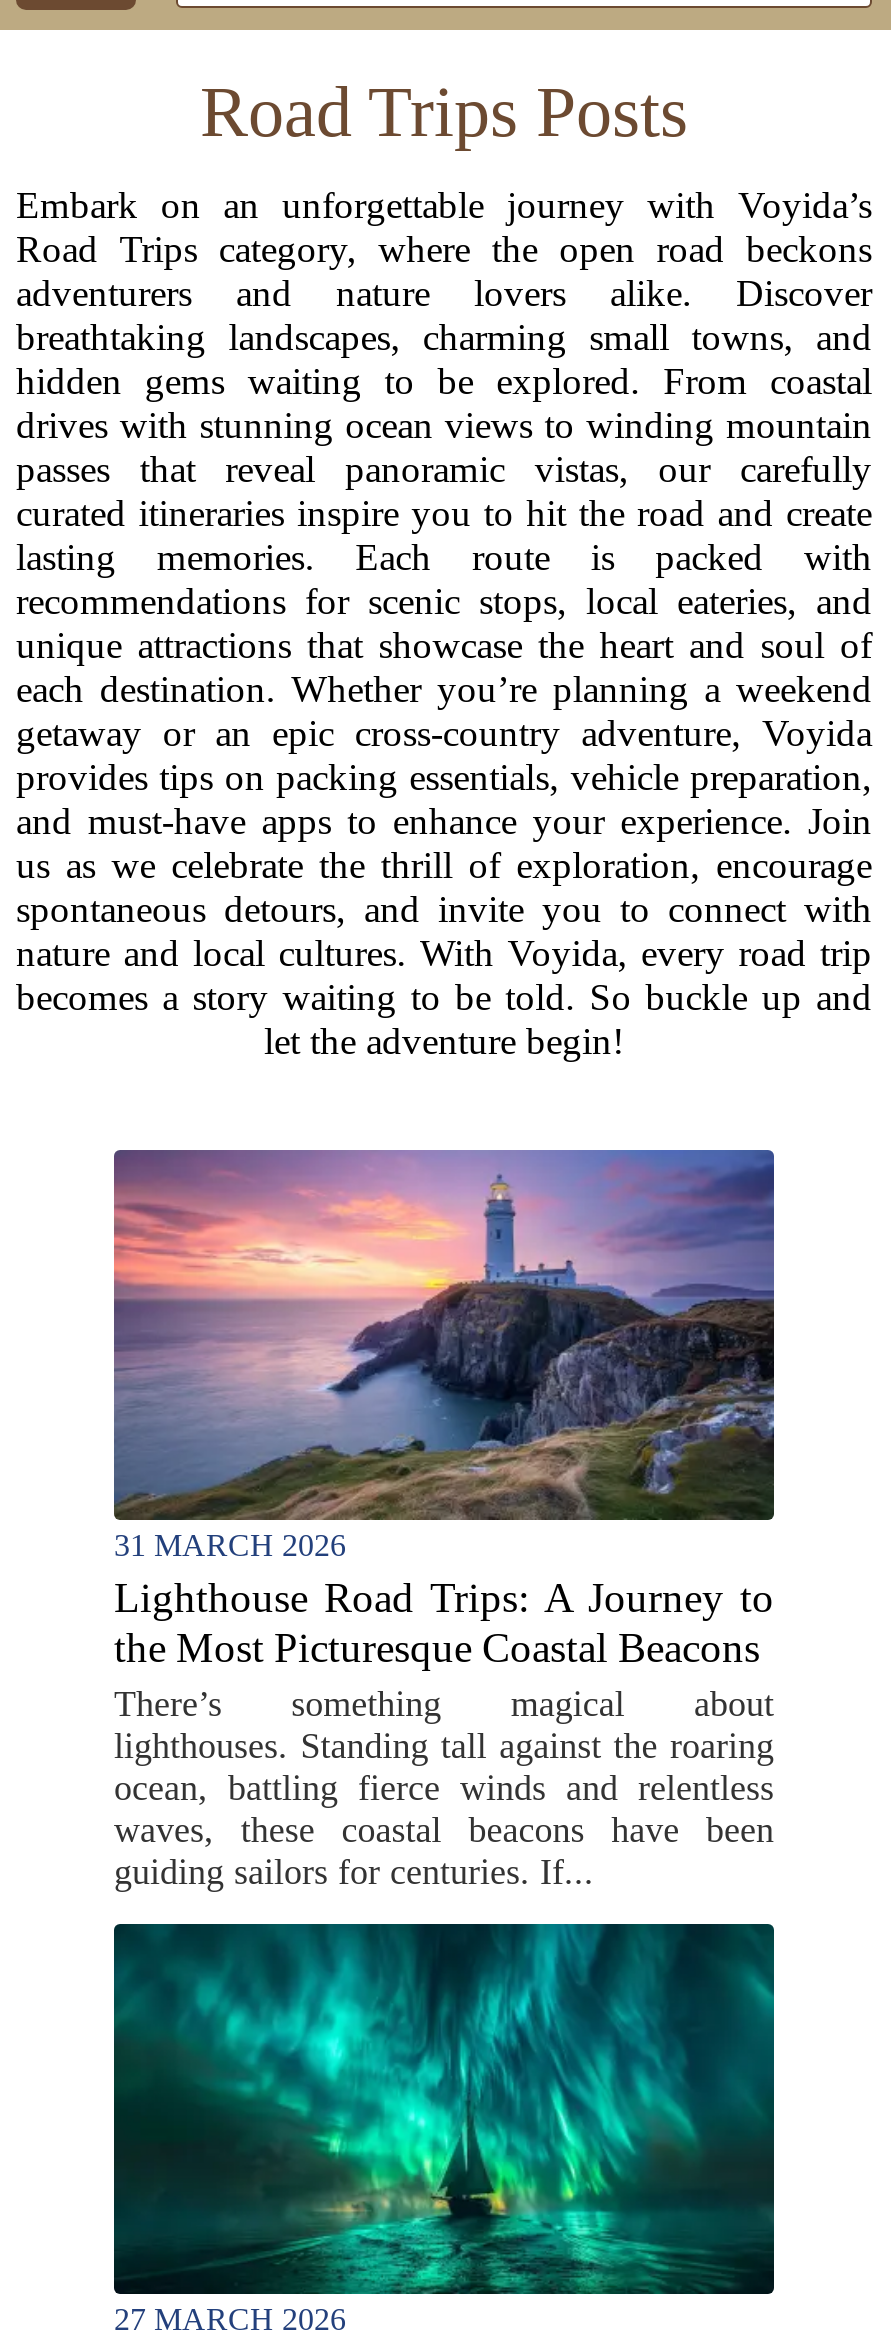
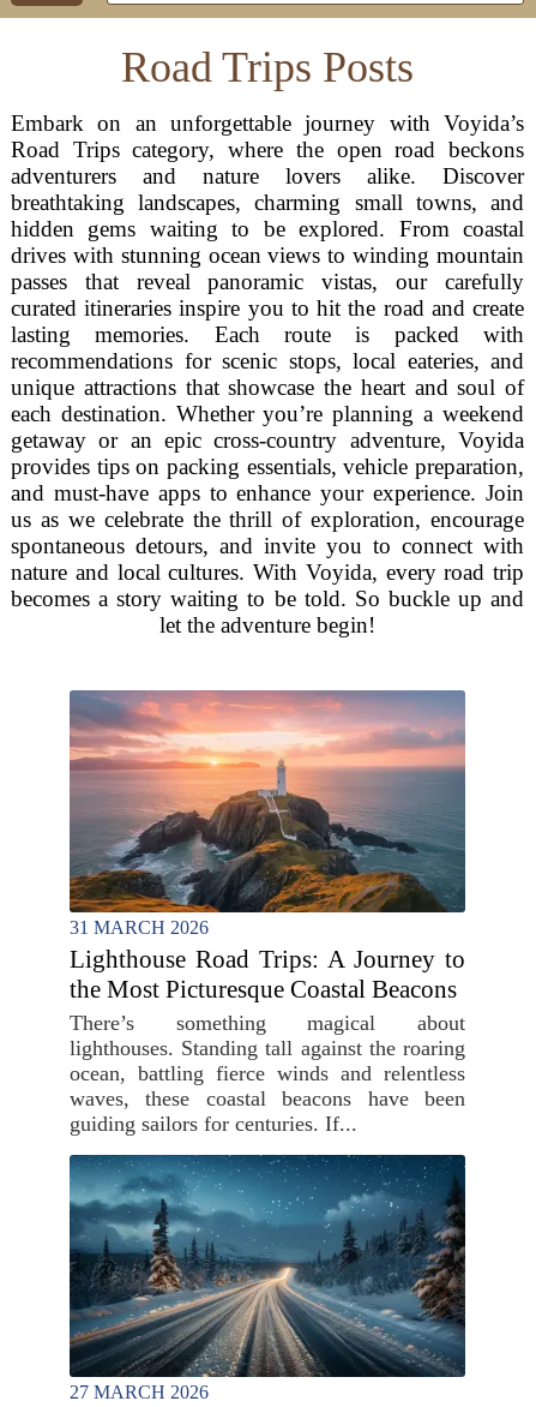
[114,1150,776,1522] [image] -> [68,690,466,914] [image]
[114,1924,774,2294] [image] -> [68,1155,466,1378] [image]

